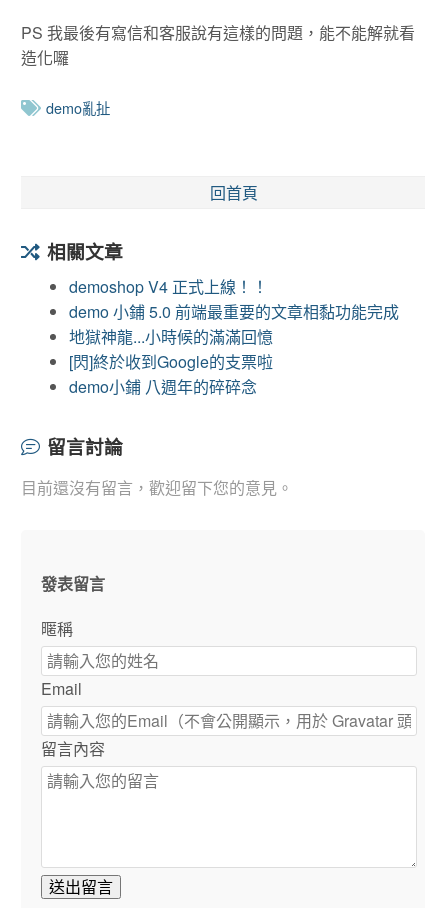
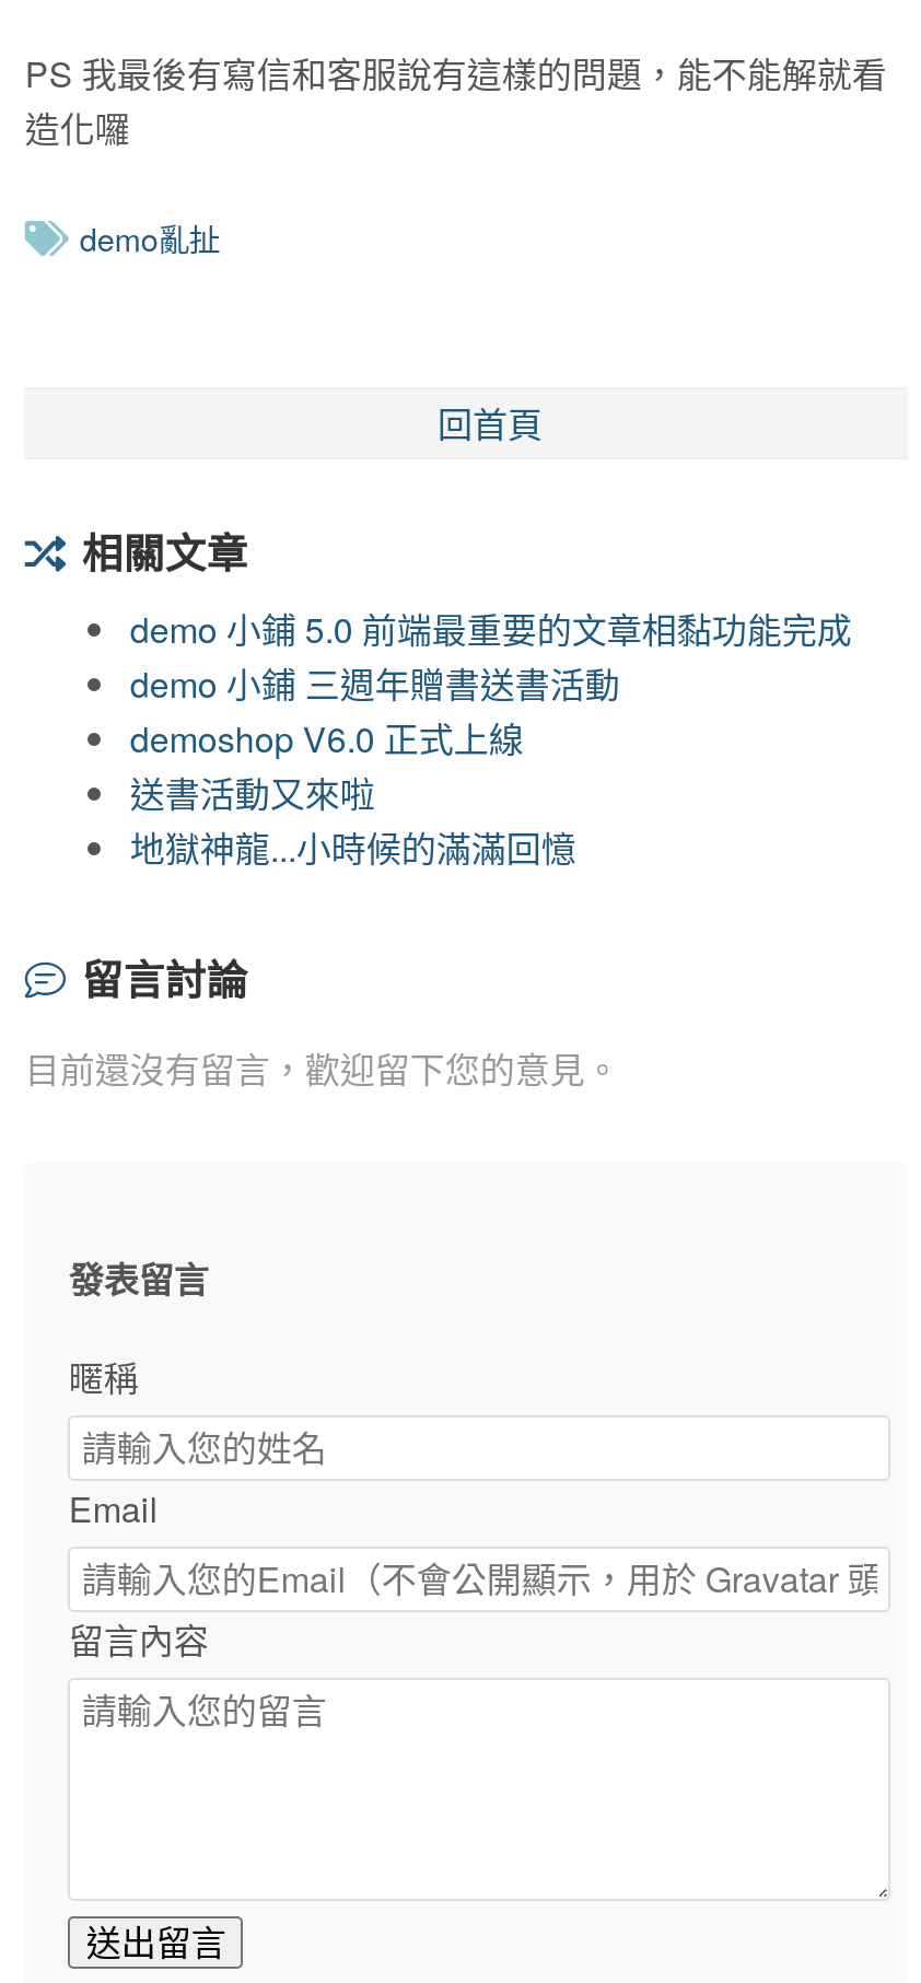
[69,275,268,298] demoshop V4 正式上線！！ -> none
moved [69,300,399,323] -> [130,604,852,654]: demo 小鋪 5.0 前端最重要的文章相黏功能完成
none -> [130,658,620,818] demo 小鋪 三週年贈書送書活動 | demoshop V6.0 正式上線 | 送書活動又來啦
moved [69,325,273,348] -> [130,823,576,873]: 地獄神龍...小時候的滿滿回憶
[69,350,273,398] [閃]終於收到Google的支票啦 | demo小鋪 八週年的碎碎念 -> none

